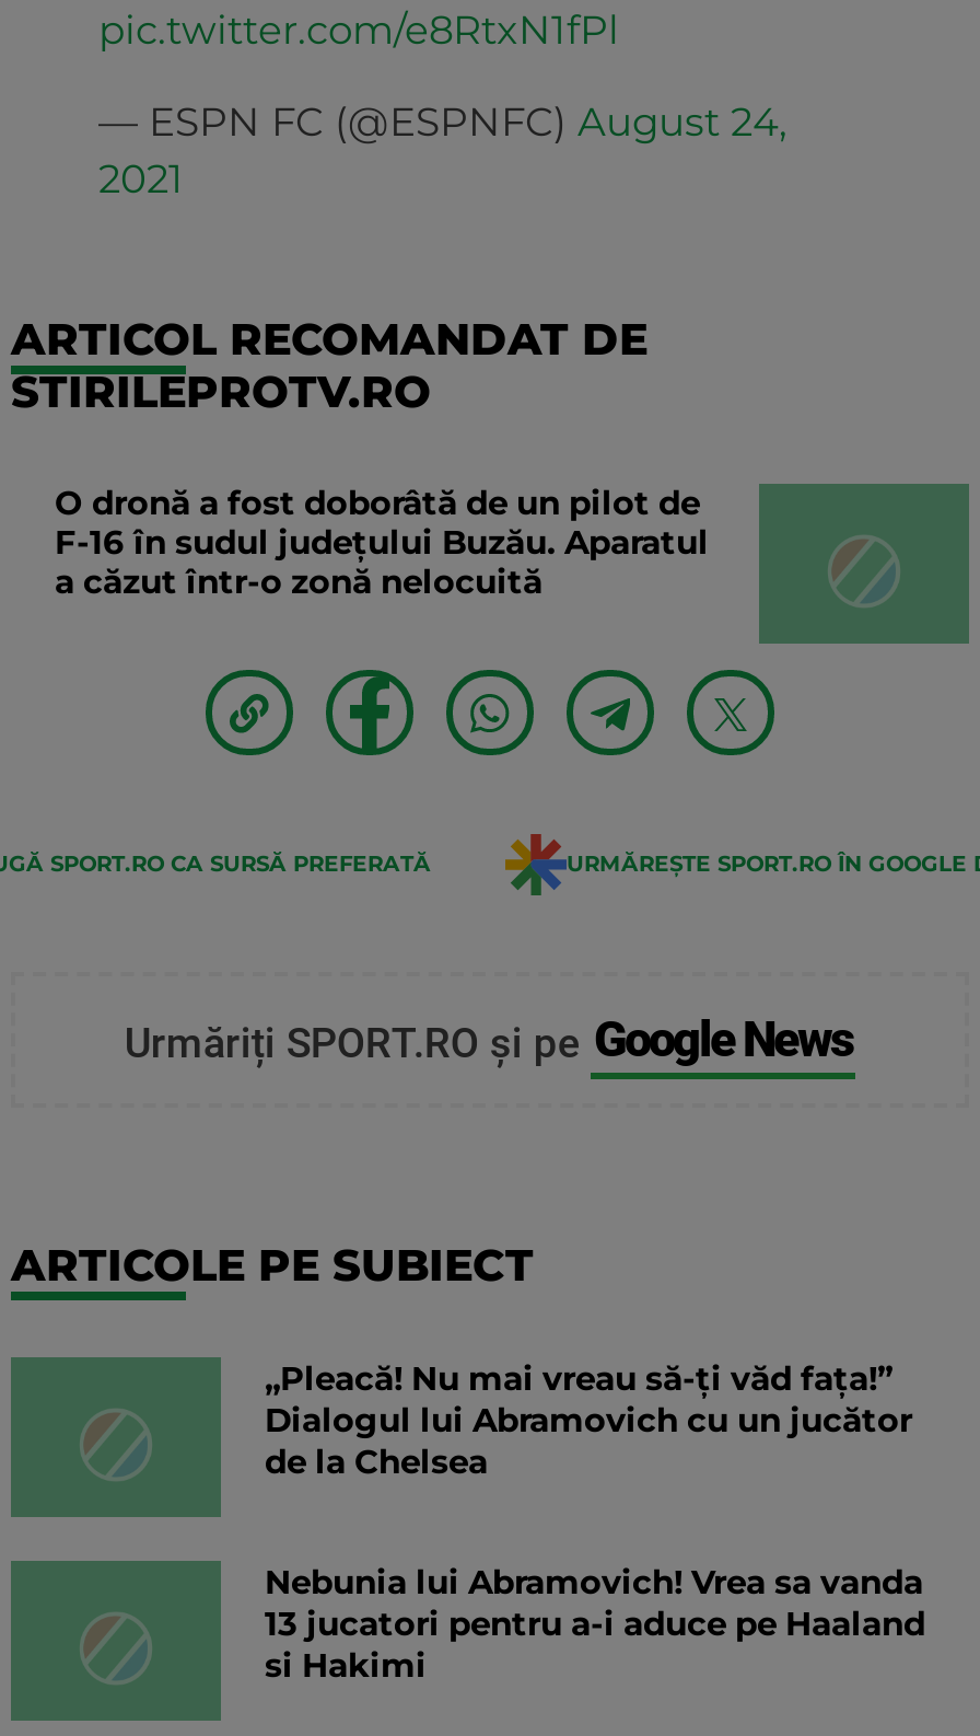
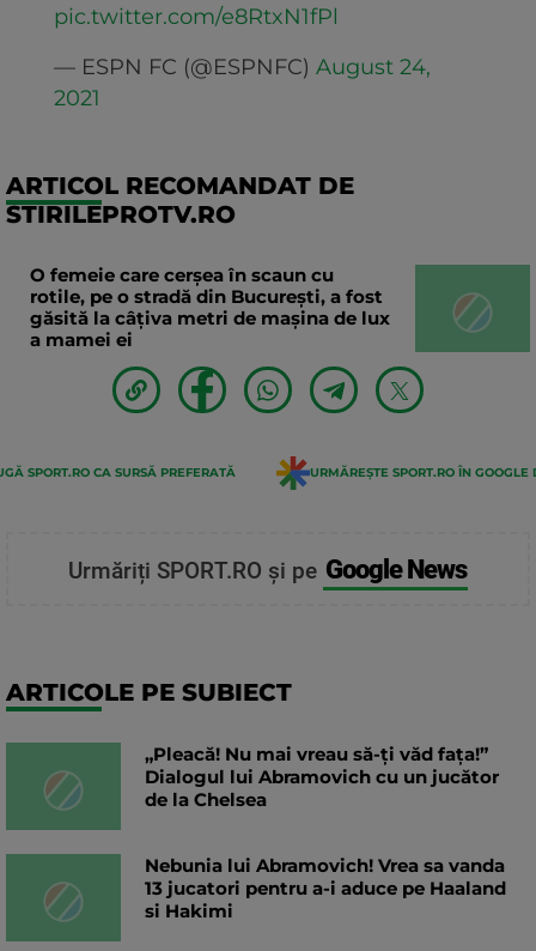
[55,482,709,603] O dronă a fost doborâtă de un pilot de | F-16 în sudul județului Buzău. Aparatul | a căzut într-o zonă nelocuită -> [30,264,390,351] O femeie care cerșea în scaun cu | rotile, pe o stradă din București, a fost | găsită la câțiva metri de mașina de lux | a mamei ei

